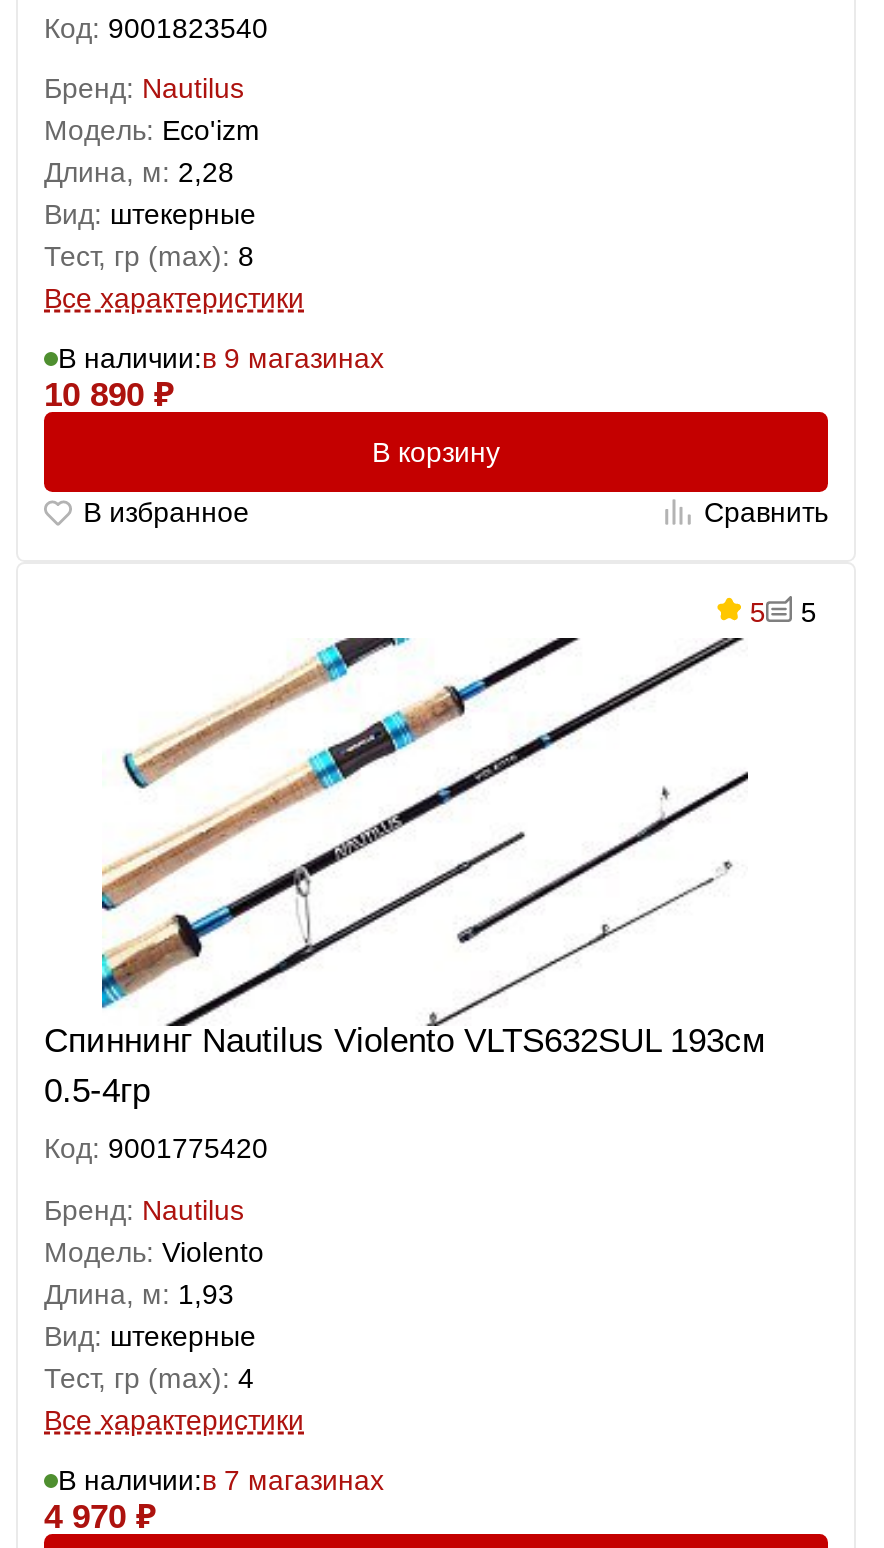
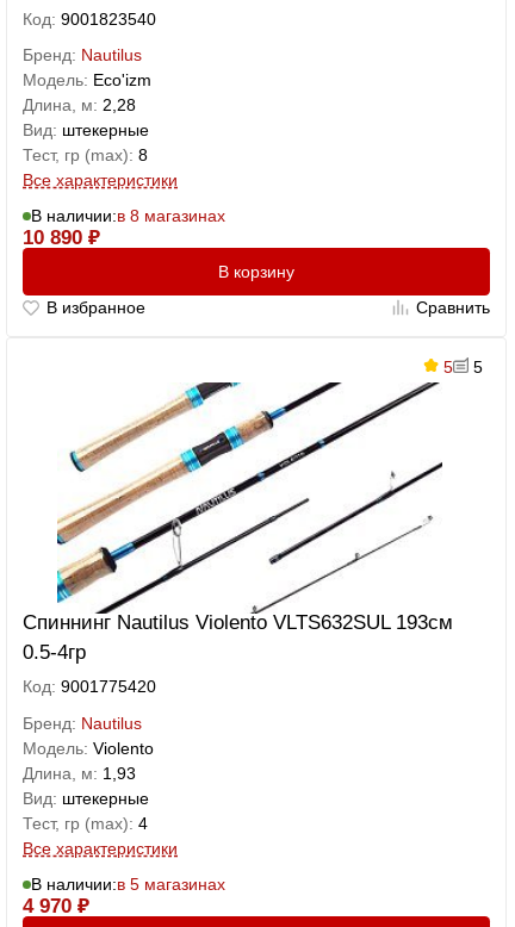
[58,342,384,374] В наличии:в 9 магазинах -> [31,206,225,225] В наличии:в 8 магазинах
[58,1463,384,1495] В наличии:в 7 магазинах -> [31,874,225,893] В наличии:в 5 магазинах

